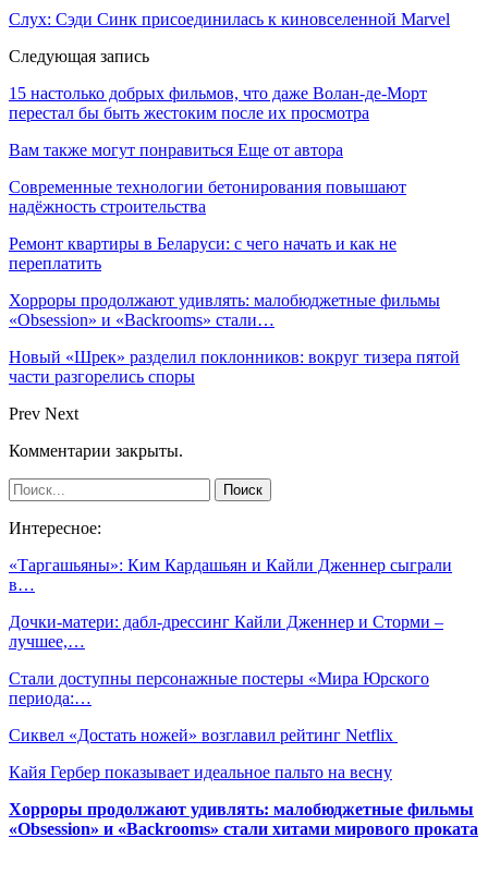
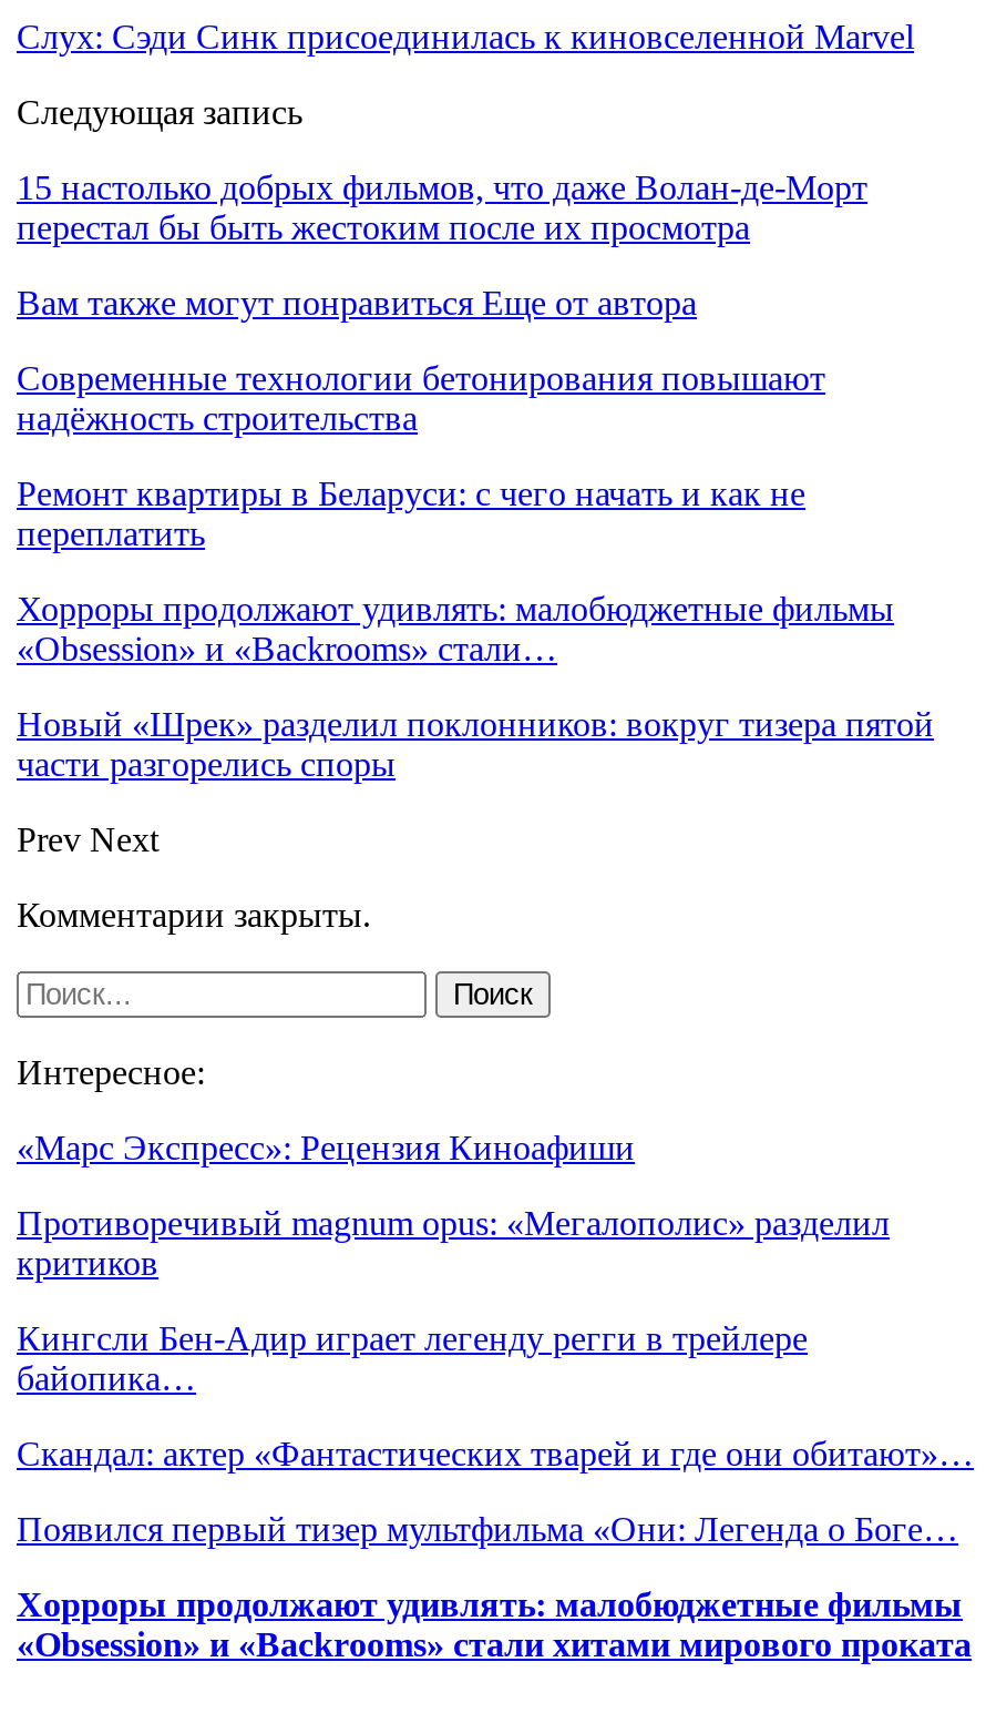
[9,556,452,594] «Таргашьяны»: Ким Кардашьян и Кайли Дженнер сыграли | в… -> [17,1128,635,1166] «Марс Экспресс»: Рецензия Киноафиши
[9,612,443,650] Дочки-матери: дабл-дрессинг Кайли Дженнер и Сторми – | лучшее,… -> [17,1204,890,1281] Противоречивый magnum opus: «Мегалополис» разделил | критиков
[9,669,429,707] Стали доступны персонажные постеры «Мира Юрского | периода:… -> [17,1319,808,1397] Кингсли Бен-Адир играет легенду регги в трейлере | байопика…
[9,726,398,744] Сиквел «Достать ножей» возглавил рейтинг Netflix -> [17,1434,974,1472] Скандал: актер «Фантастических тварей и где они обитают»…
[9,763,392,781] Кайя Гербер показывает идеальное пальто на весну -> [17,1510,958,1547] Появился первый тизер мультфильма «Они: Легенда о Боге…

